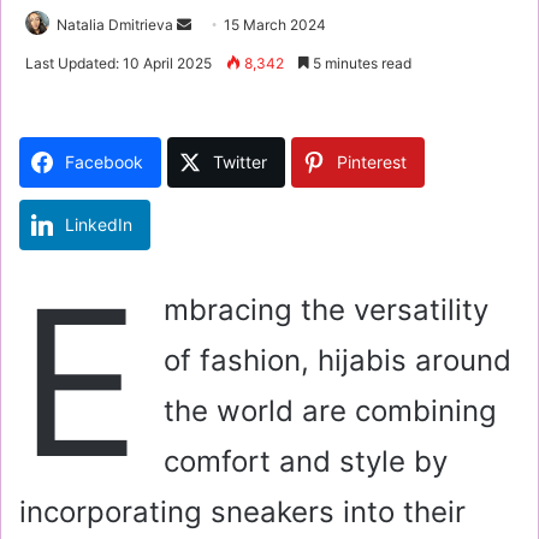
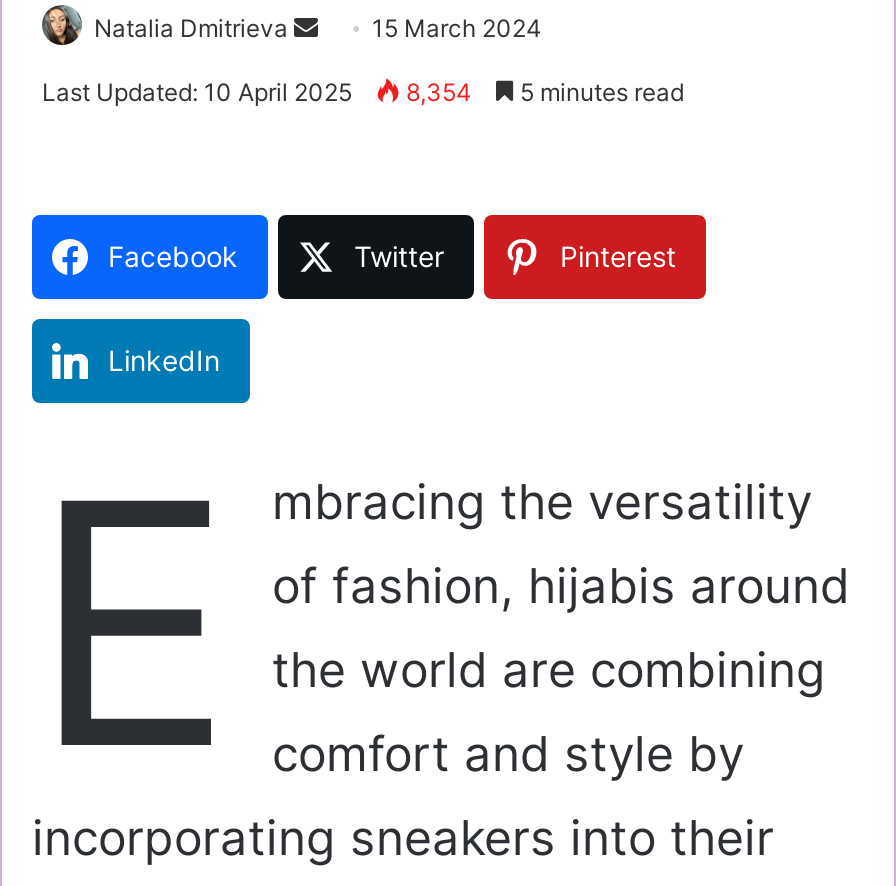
[25,54,411,72] Last Updated: 10 April 2025 8,342 5 minutes read -> [42,77,684,107] Last Updated: 10 April 2025 8,354 5 minutes read

